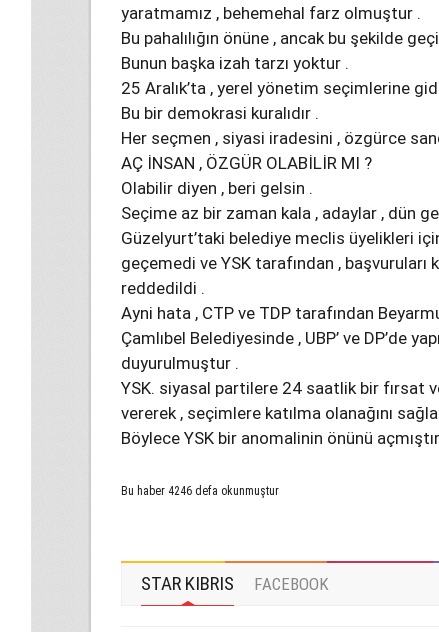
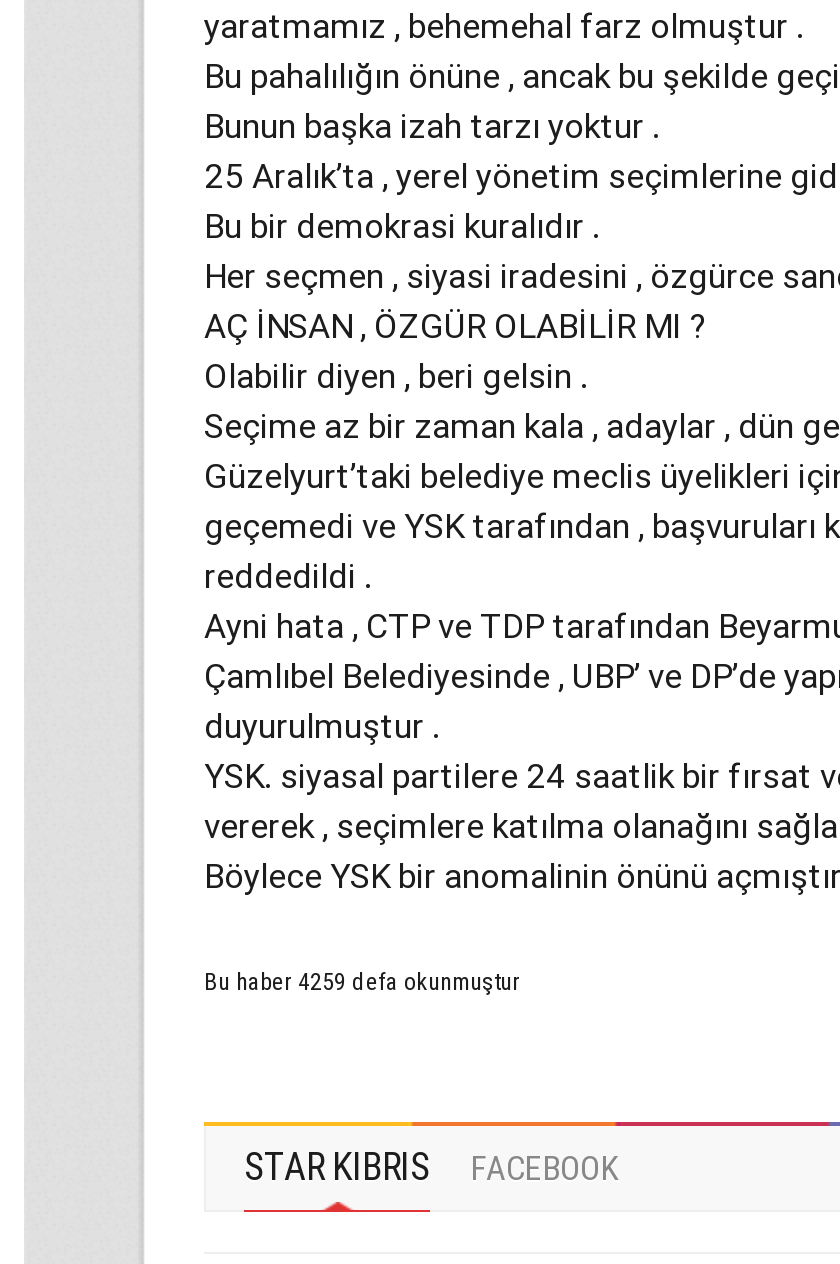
[121,484,279,498] Bu haber 4246 defa okunmuştur -> [204,968,520,996] Bu haber 4259 defa okunmuştur

